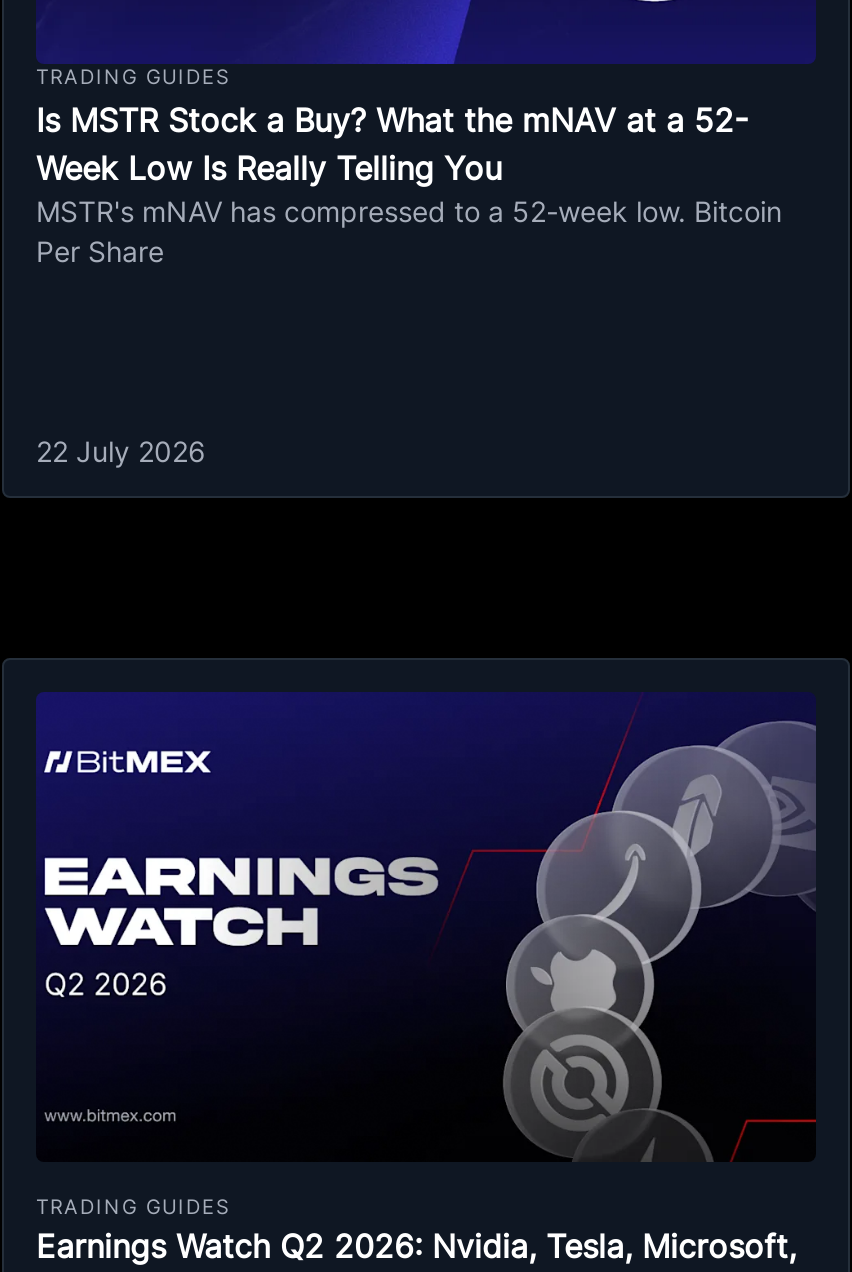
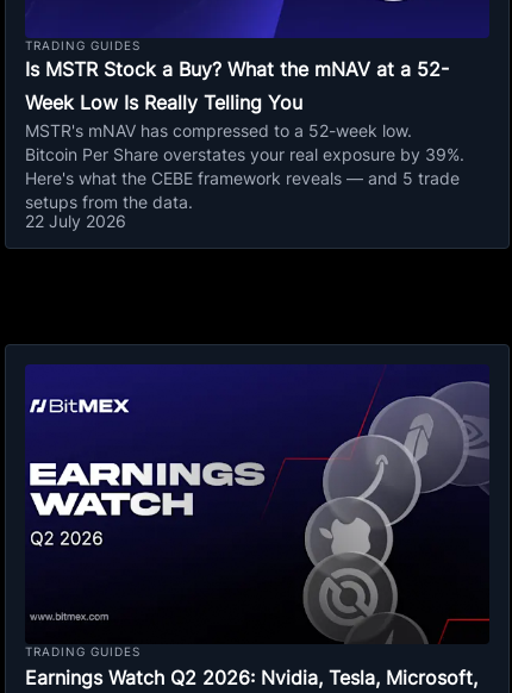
[36,194,782,268] MSTR's mNAV has compressed to a 52-week low. Bitcoin | Per Share -> [25,120,464,212] MSTR's mNAV has compressed to a 52-week low. | Bitcoin Per Share overstates your real exposure by 39%. | Here's what the CEBE framework reveals — and 5 trade | setups from the data.

